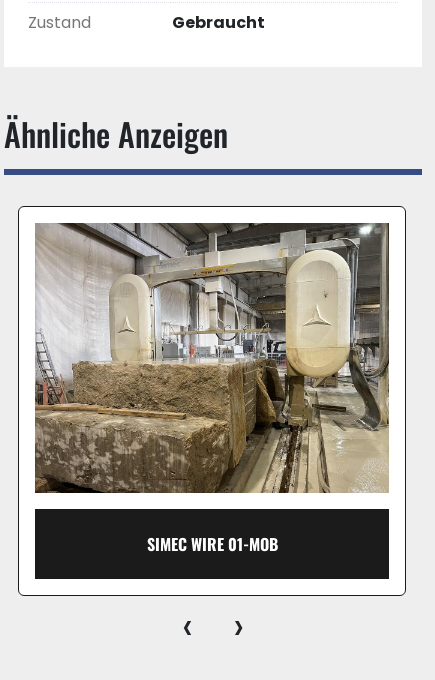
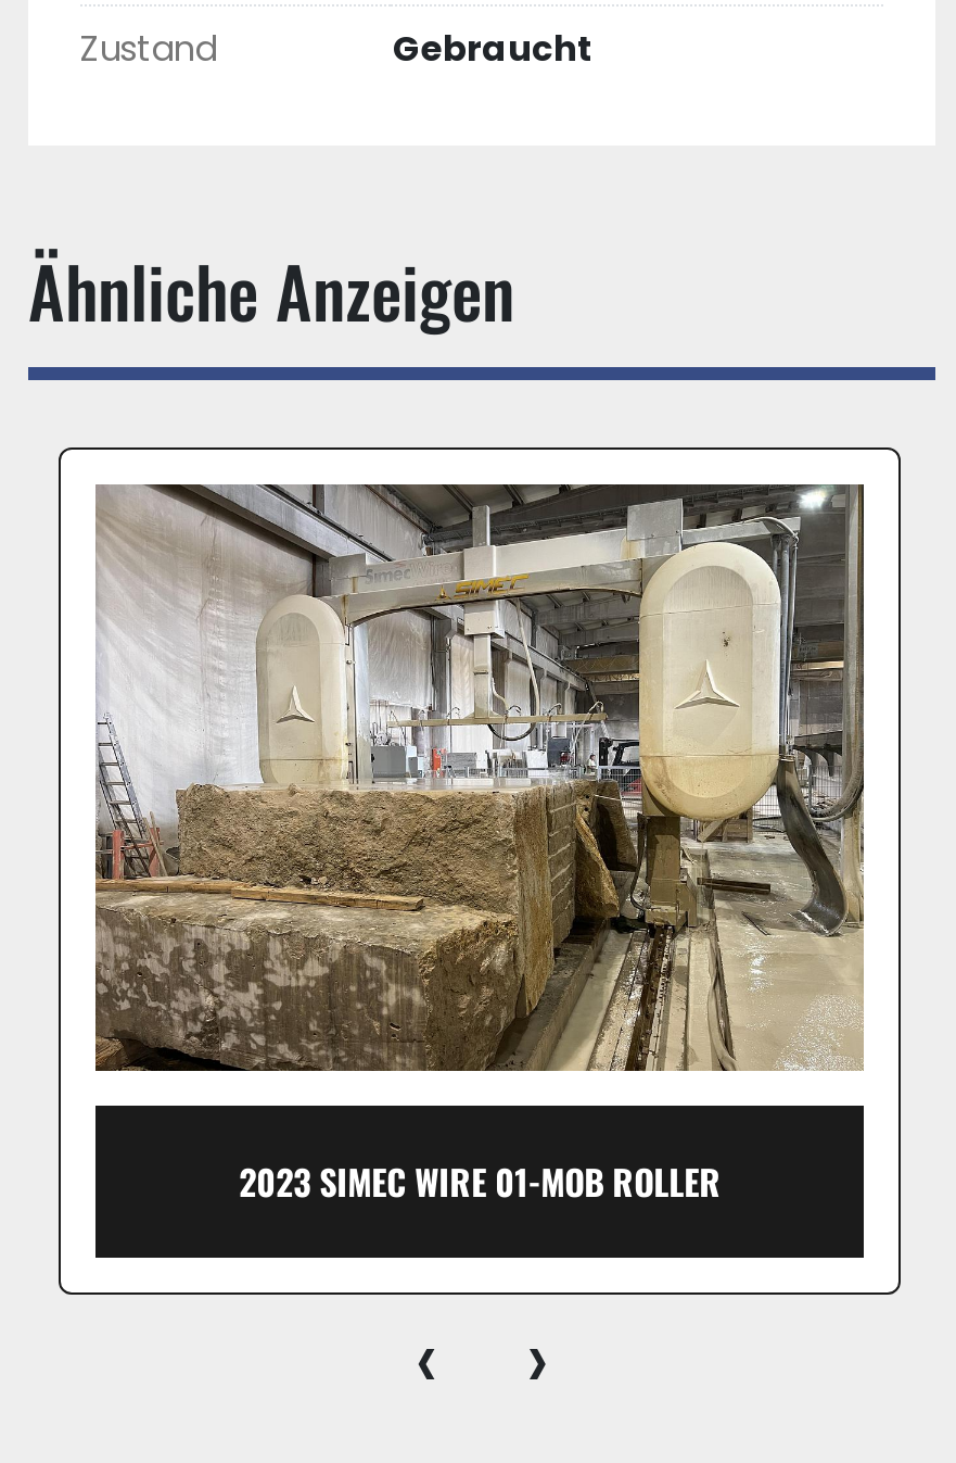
[147,532,278,556] SIMEC WIRE 01-MOB -> [239,1155,721,1207] 2023 SIMEC WIRE 01-MOB ROLLER

